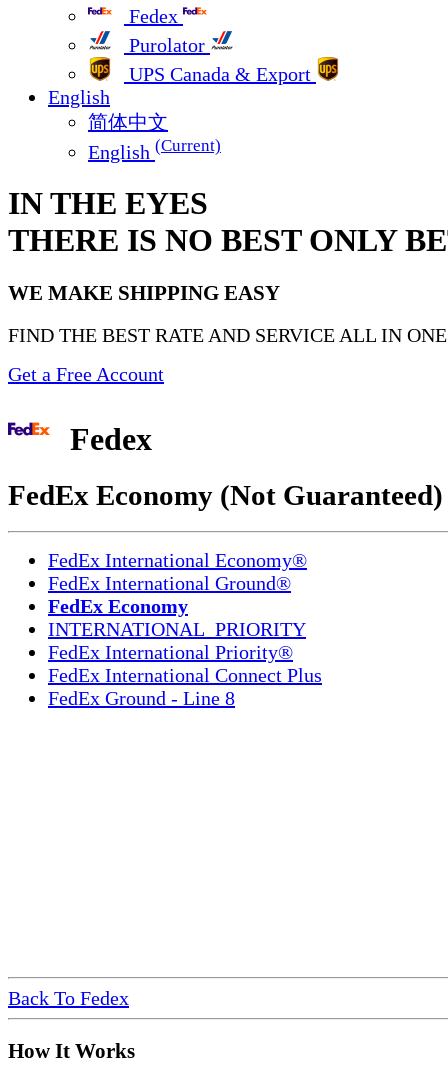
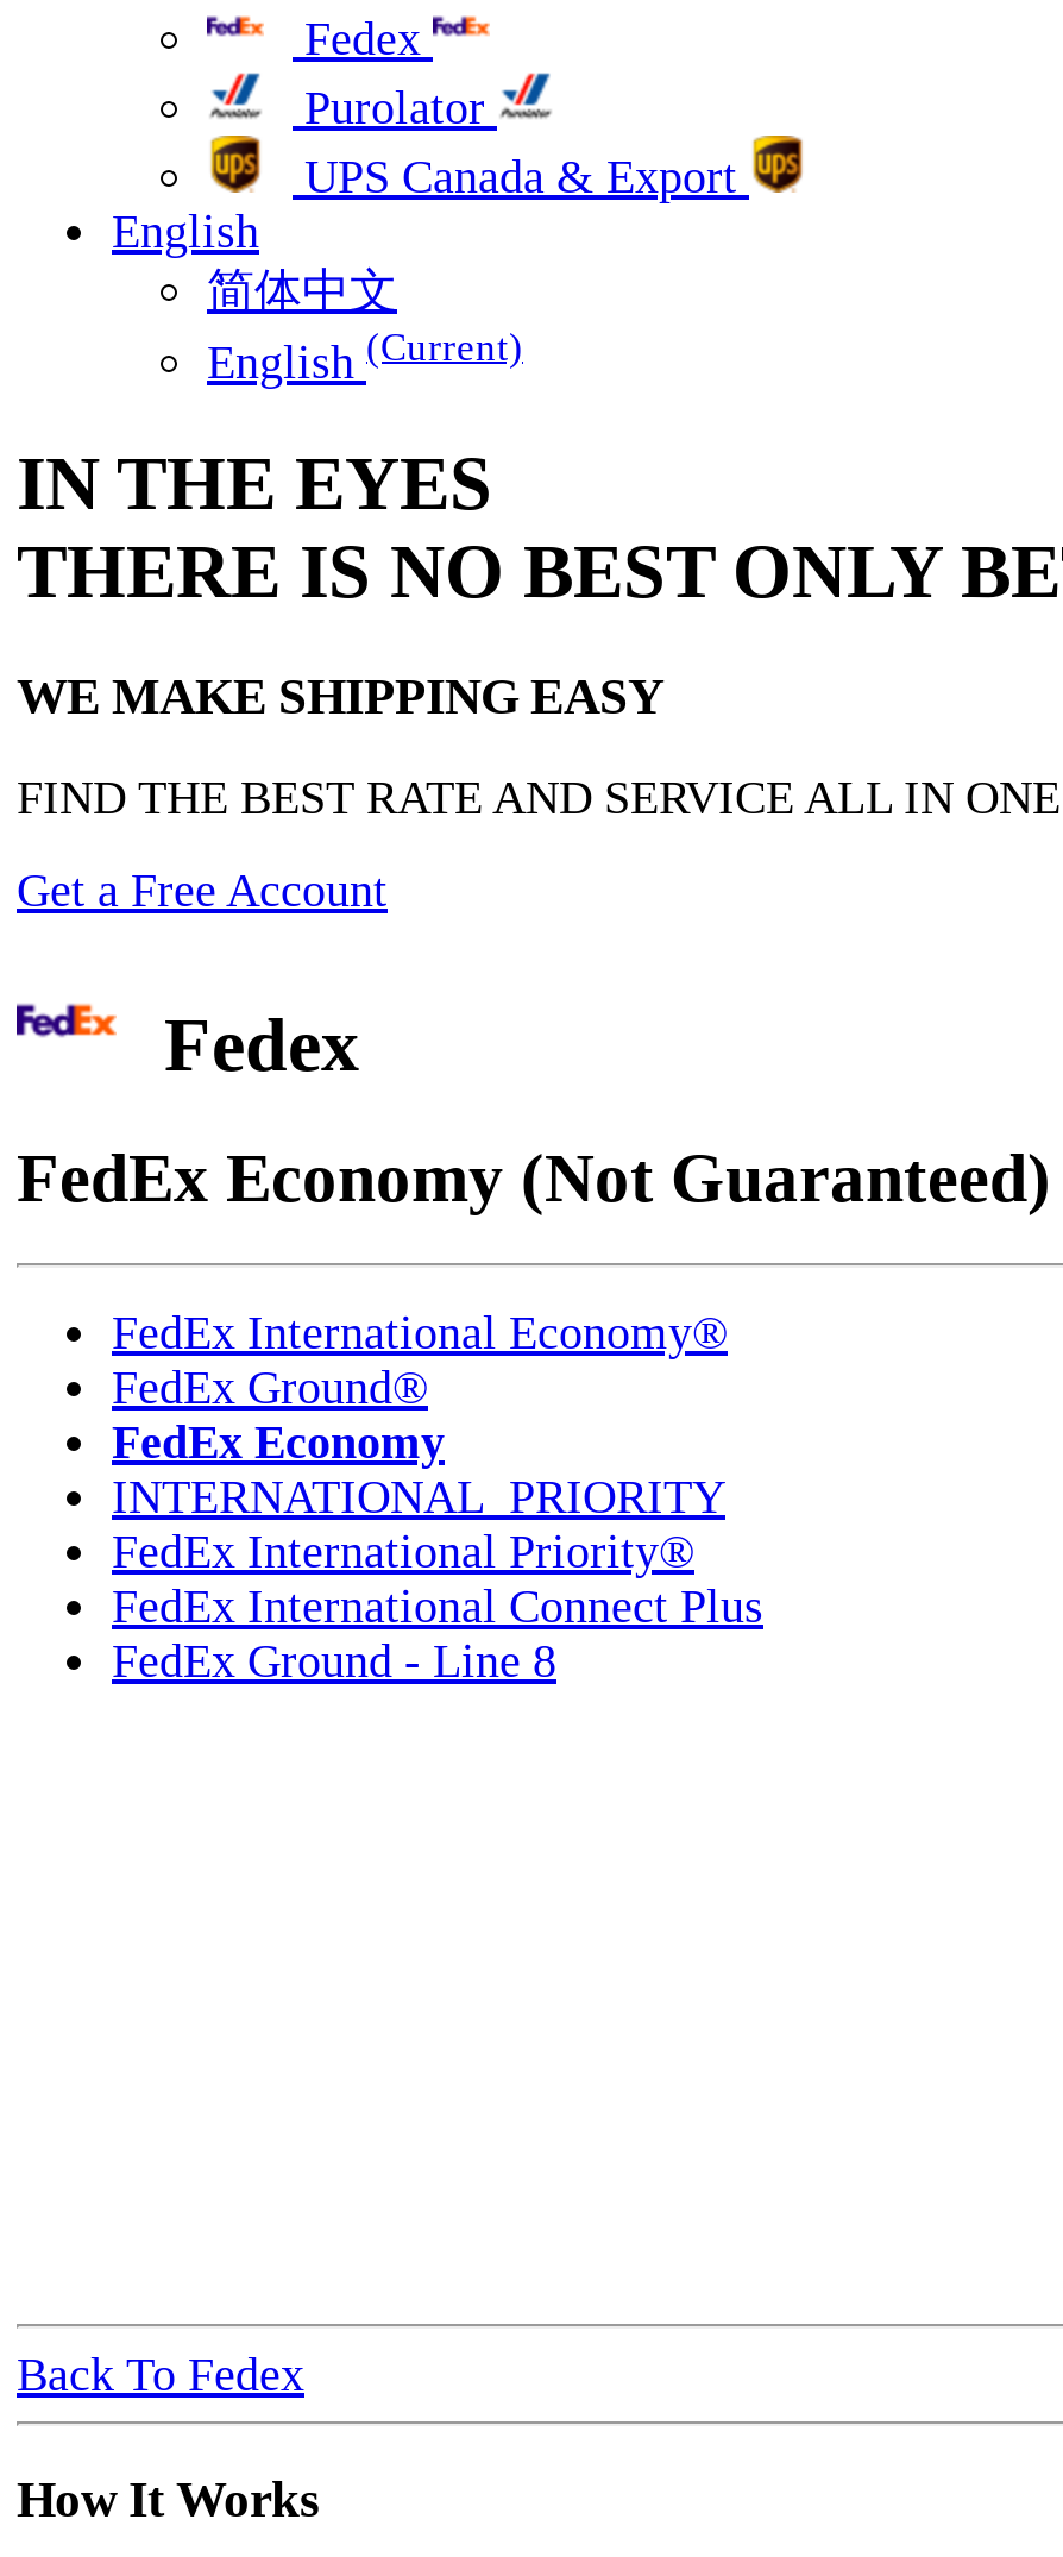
[48,572,291,594] FedEx International Ground® -> [112,1362,428,1414] FedEx Ground®

